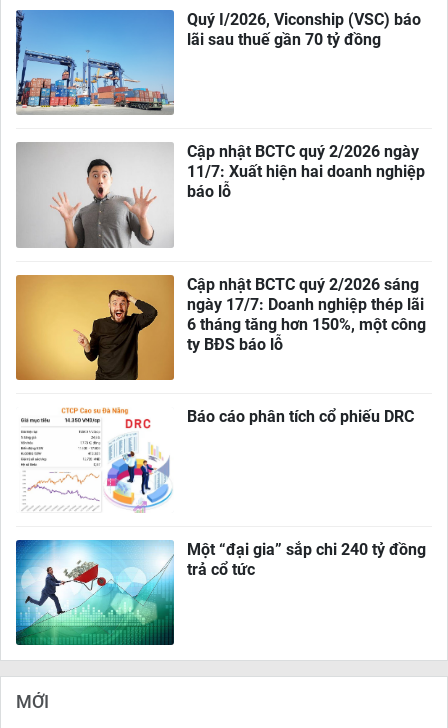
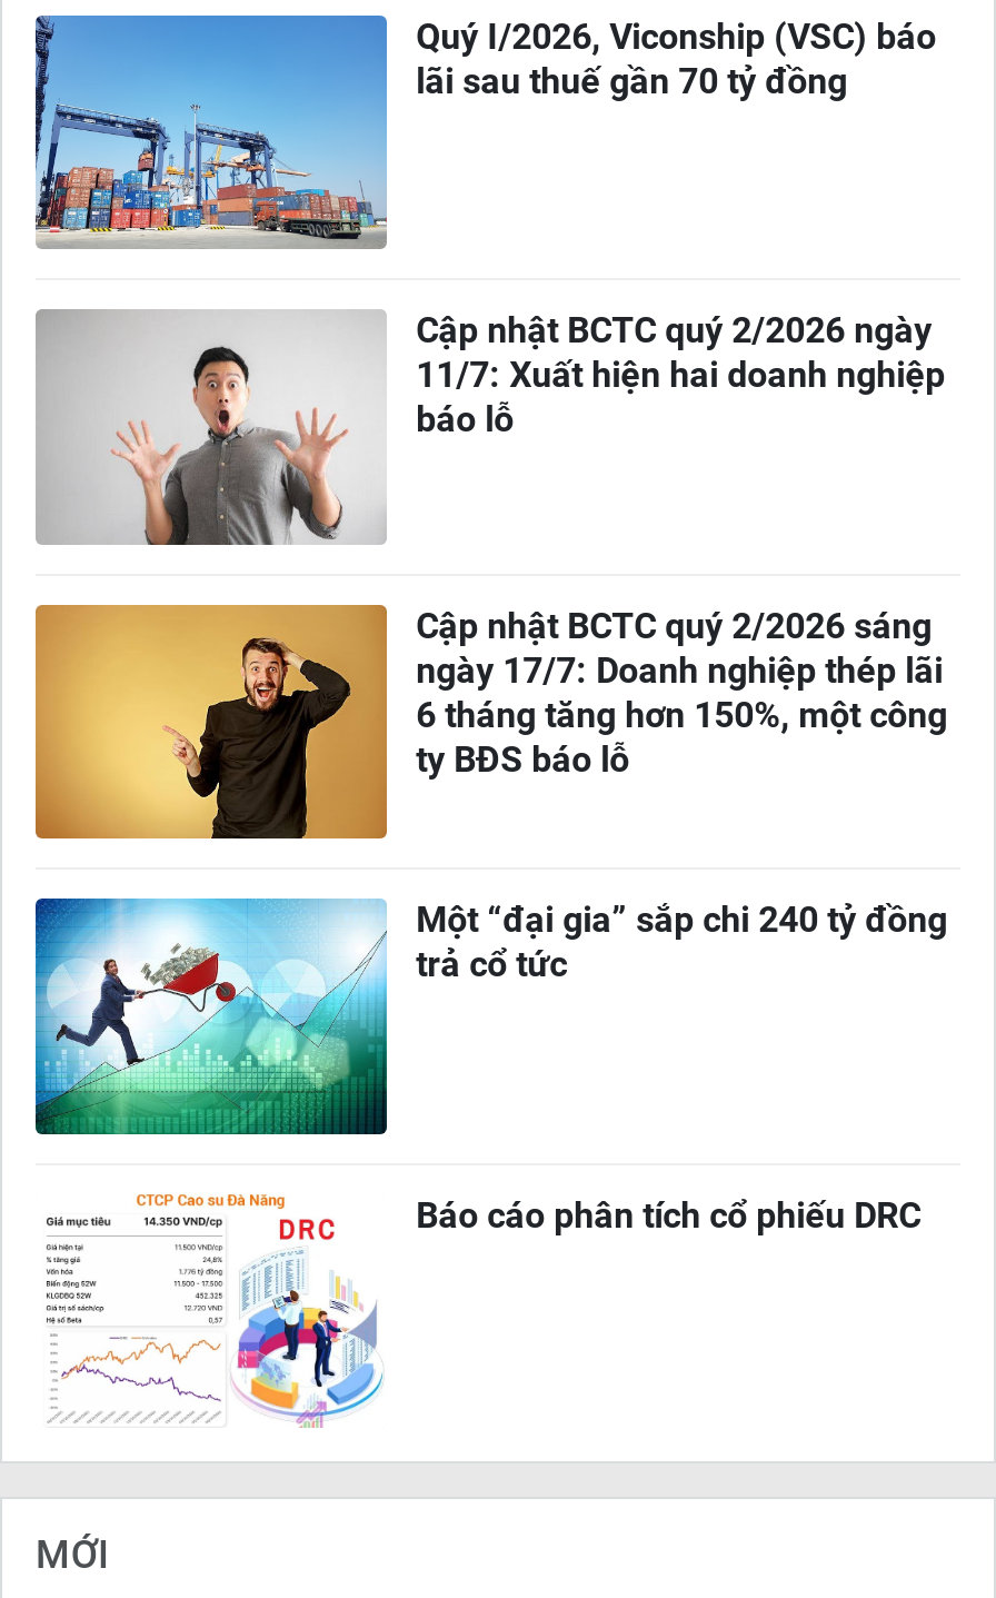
moved [16,407,414,513] -> [44,1193,921,1428]: [image] | Báo cáo phân tích cổ phiếu DRC
moved [15,537,426,646] -> [33,894,947,1137]: [image] | Một “đại gia” sắp chi 240 tỷ đồng | trả cổ tức

